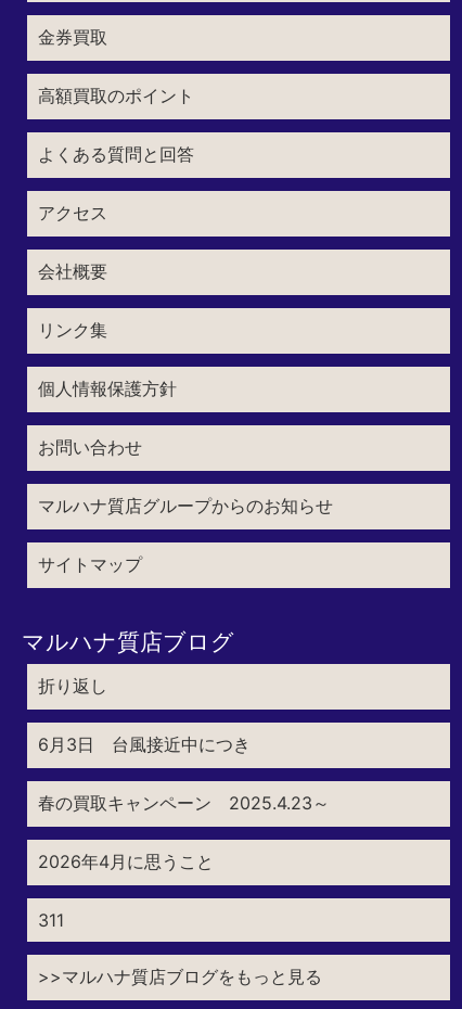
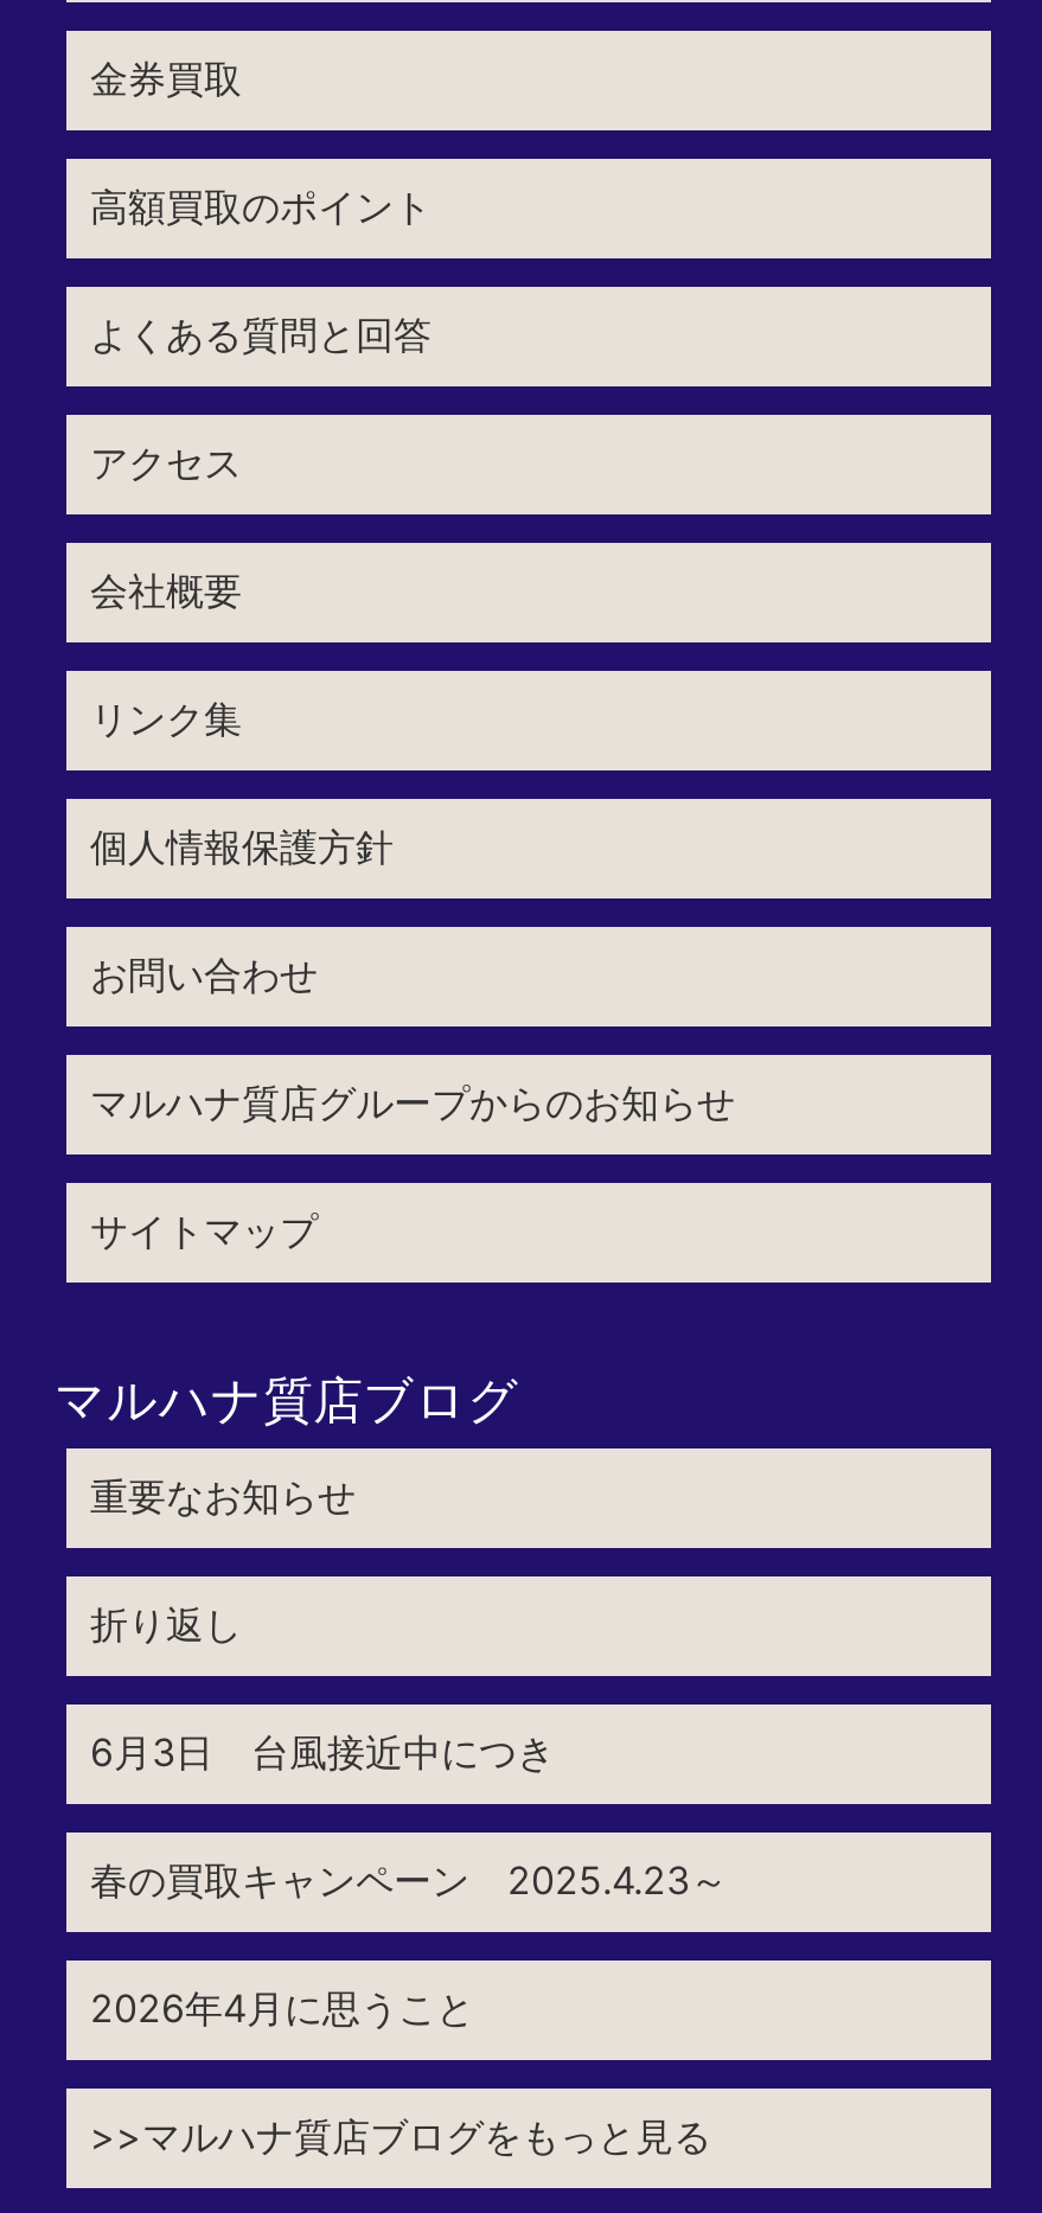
none -> [90,1472,356,1519] 重要なお知らせ
moved [38,675,330,872] -> [90,1600,728,2031]: 折り返し | 6月3日 台風接近中につき | 春の買取キャンペーン 2025.4.23～ | 2026年4月に思うこと
[38,909,64,931] 311 -> none

